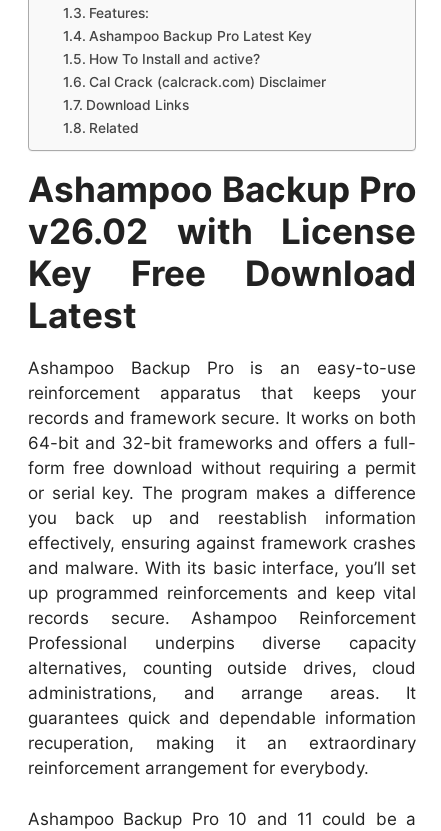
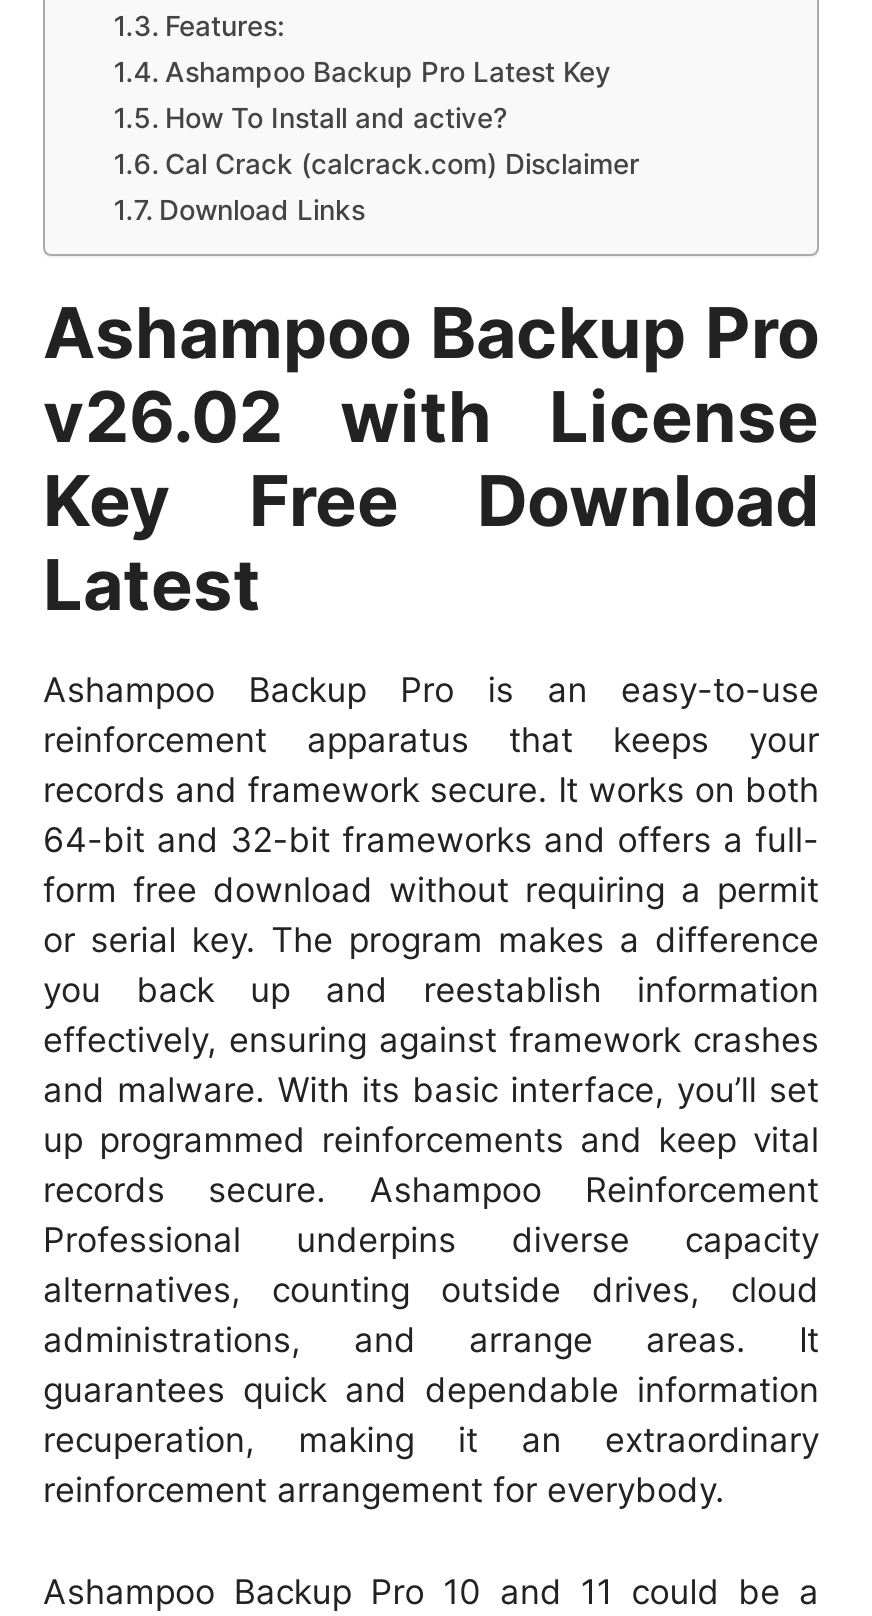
[89,120,139,136] Related -> none

